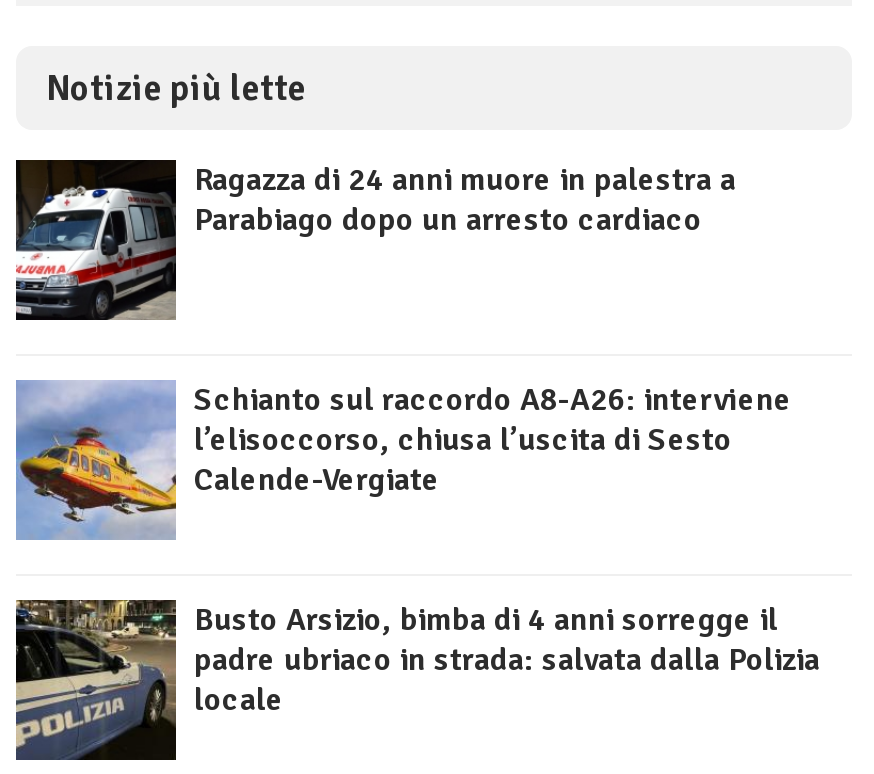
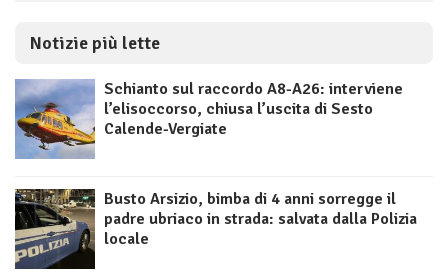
[14,158,736,322] [image] | Ragazza di 24 anni muore in palestra a | Parabiago dopo un arresto cardiaco -> none

